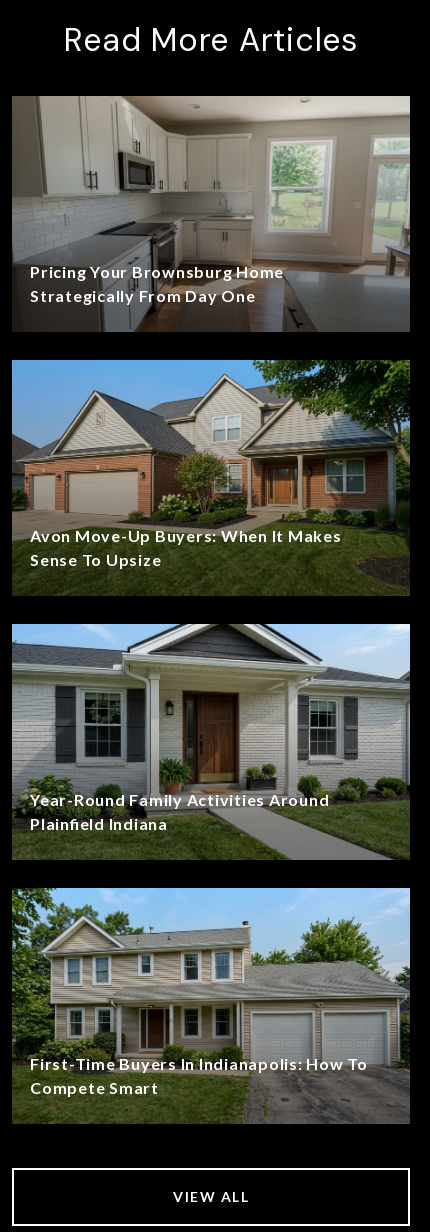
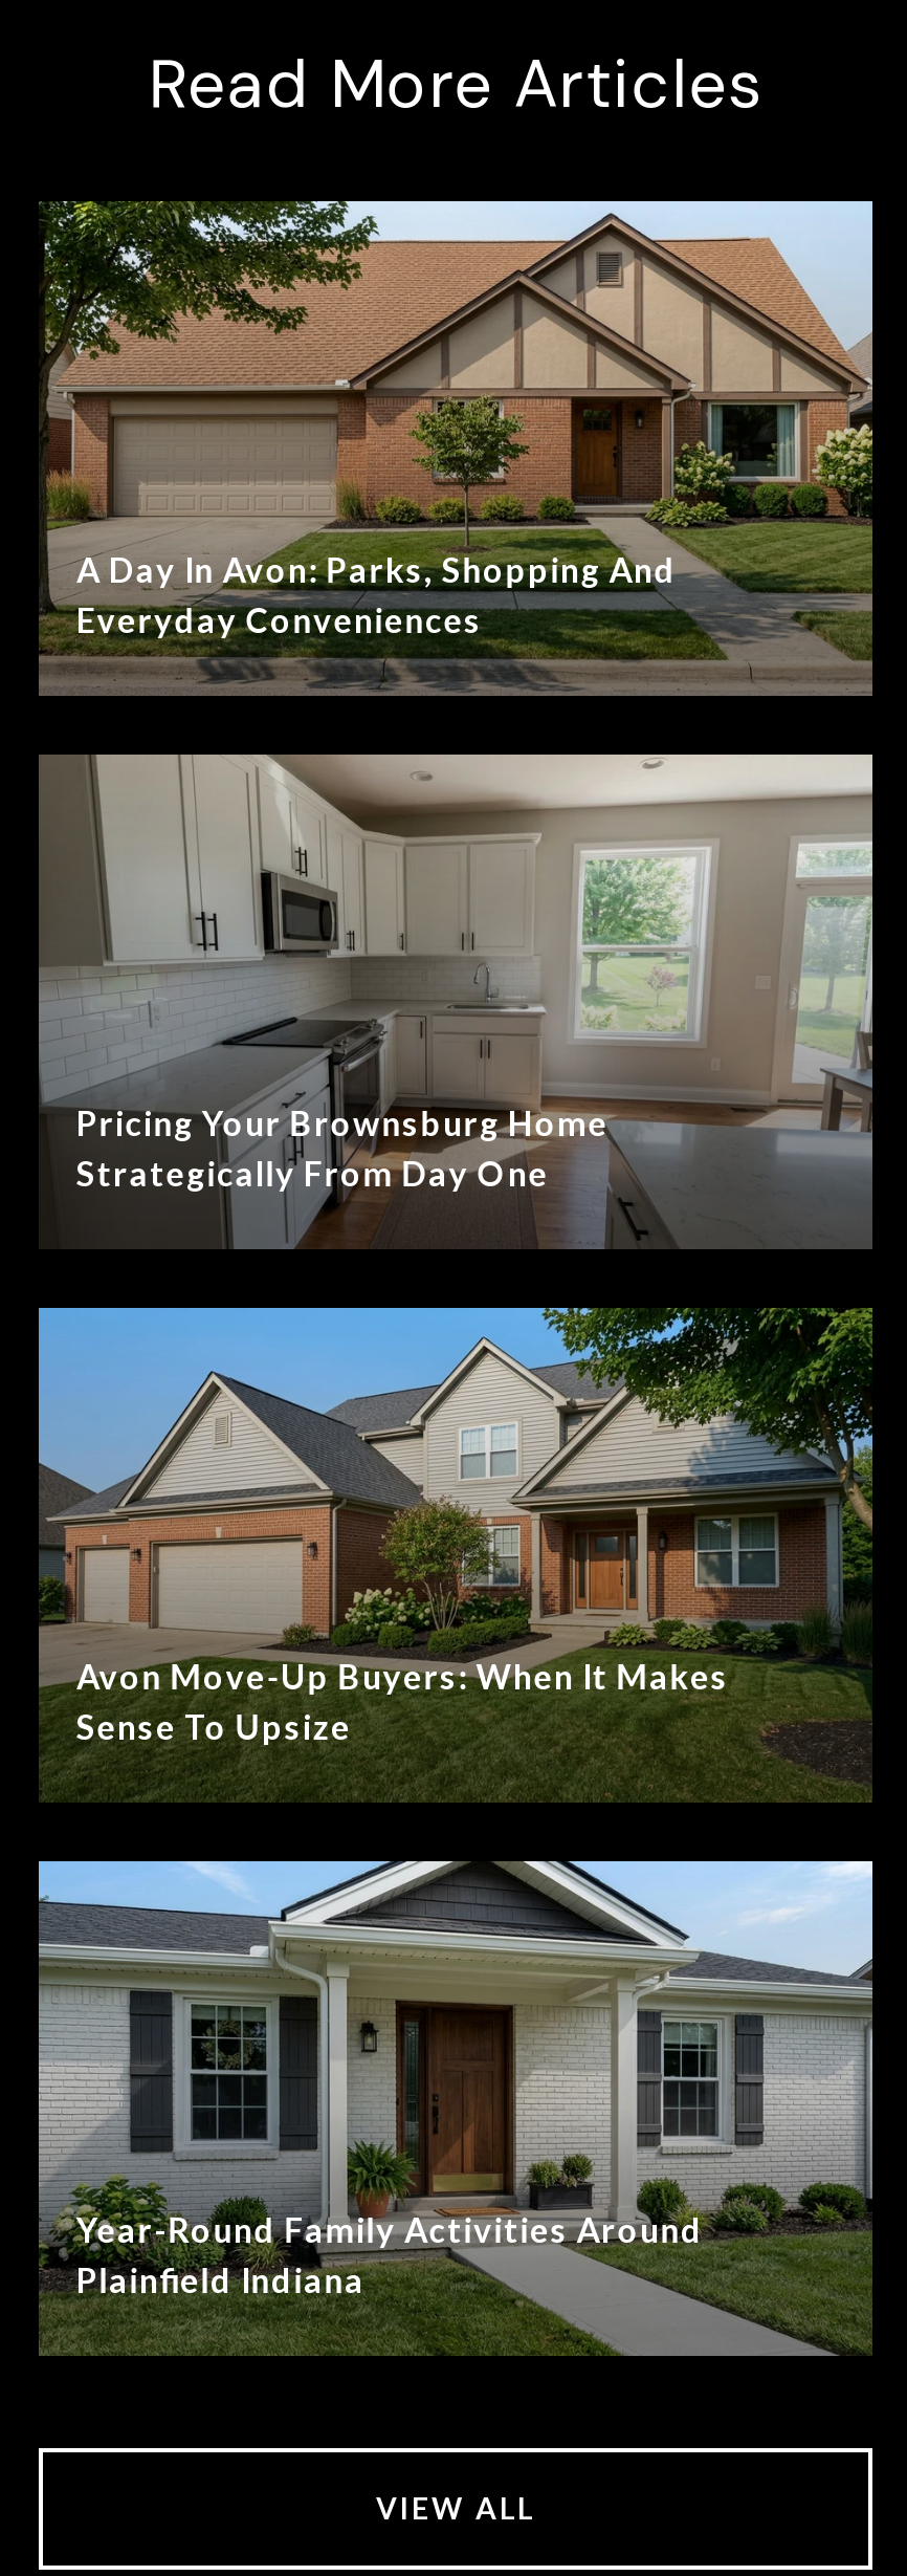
none -> [39,199,875,696] [image] | A Day In Avon: Parks, Shopping And | Everyday Conveniences
moved [12,95,412,833] -> [39,752,877,2299]: [image] | Pricing Your Brownsburg Home | Strategically From Day One | Avon Move-Up Buyers: When It Makes | Sense To Upsize | Year-Round Family Activities Around | Plainfield Indiana
[12,887,410,1124] [image] | First-Time Buyers In Indianapolis: How To | Compete Smart -> none

